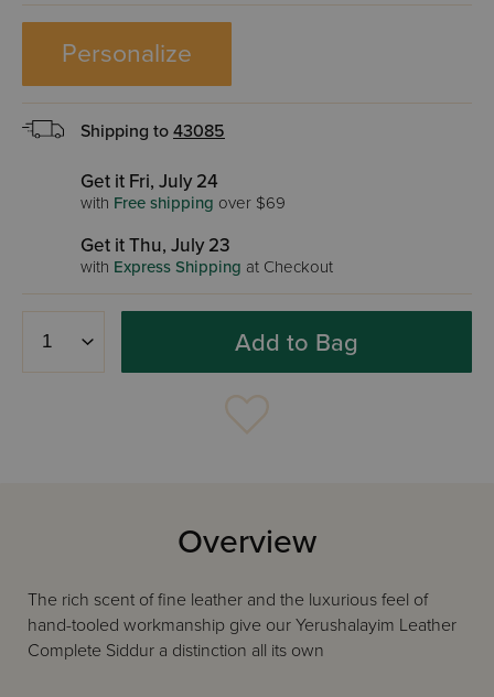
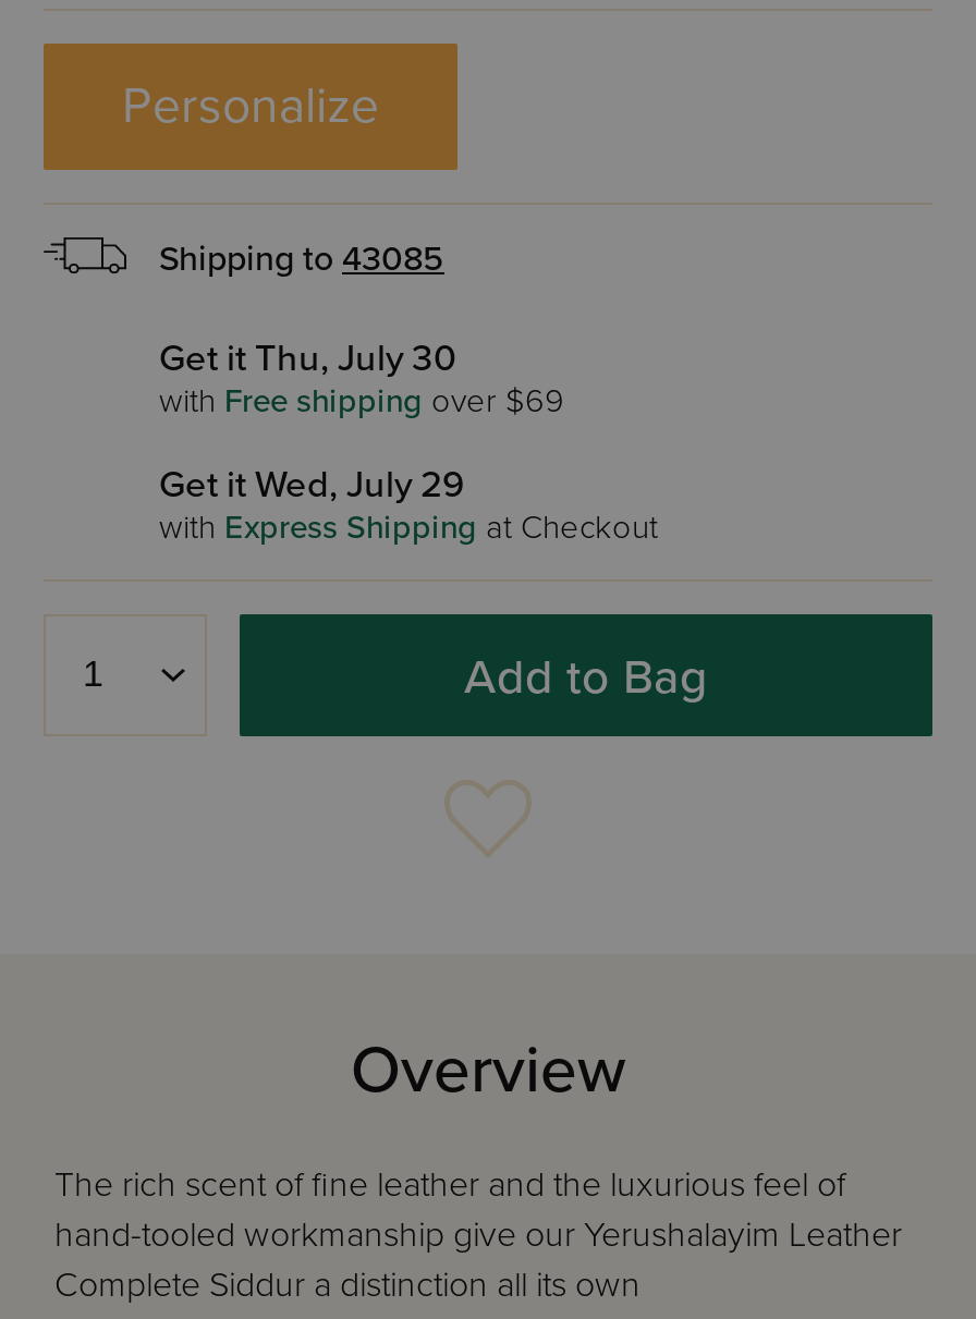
[80,170,218,193] Get it Fri, July 24 -> [159,335,455,381] Get it Thu, July 30
[80,234,230,257] Get it Thu, July 23 -> [159,462,464,508] Get it Wed, July 29

